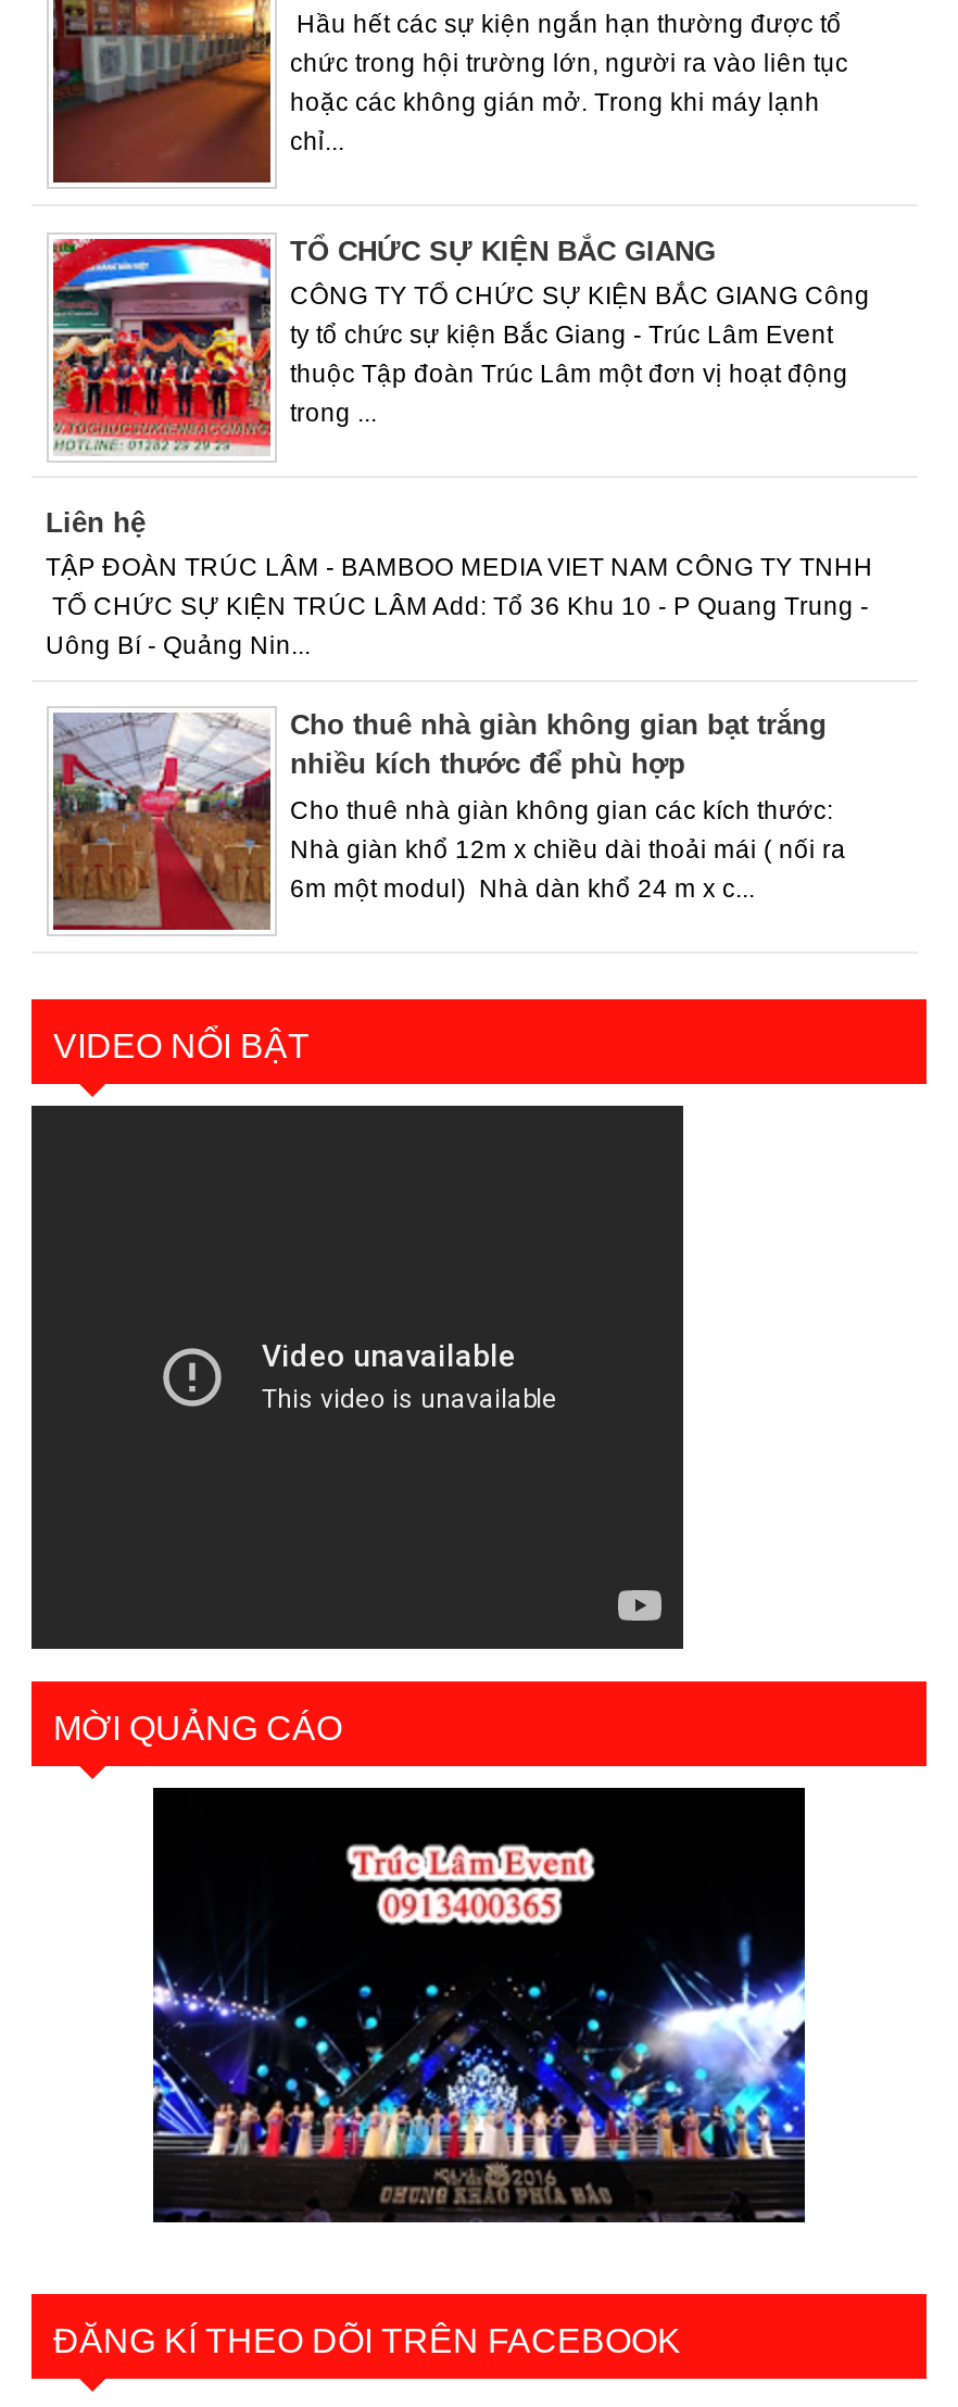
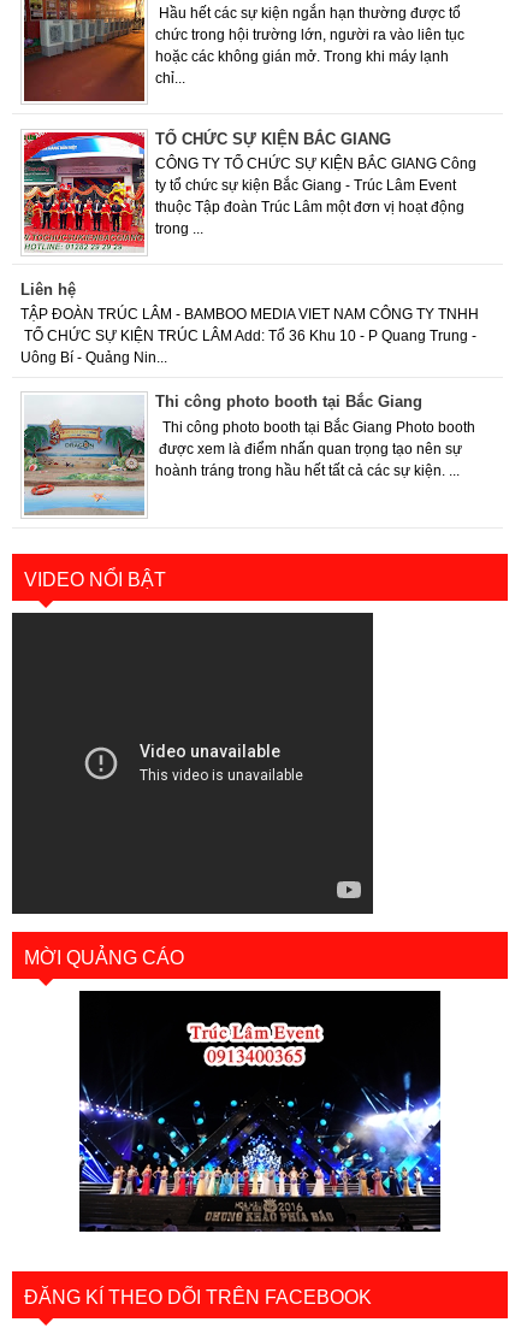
[51,709,827,932] [image] | Cho thuê nhà giàn không gian bạt trắng | nhiều kích thước để phù hợp -> [24,393,422,515] [image] | Thi công photo booth tại Bắc Giang
[290,797,840,824] Cho thuê nhà giàn không gian các kích thước: -> [155,420,475,435] Thi công photo booth tại Bắc Giang Photo booth
[290,837,846,863] Nhà giàn khổ 12m x chiều dài thoải mái ( nối ra -> [155,442,462,456] được xem là điểm nhấn quan trọng tạo nên sự
[290,876,755,902] 6m một modul) Nhà dàn khổ 24 m x c... -> [155,464,460,478] hoành tráng trong hầu hết tất cả các sự kiện. ...

